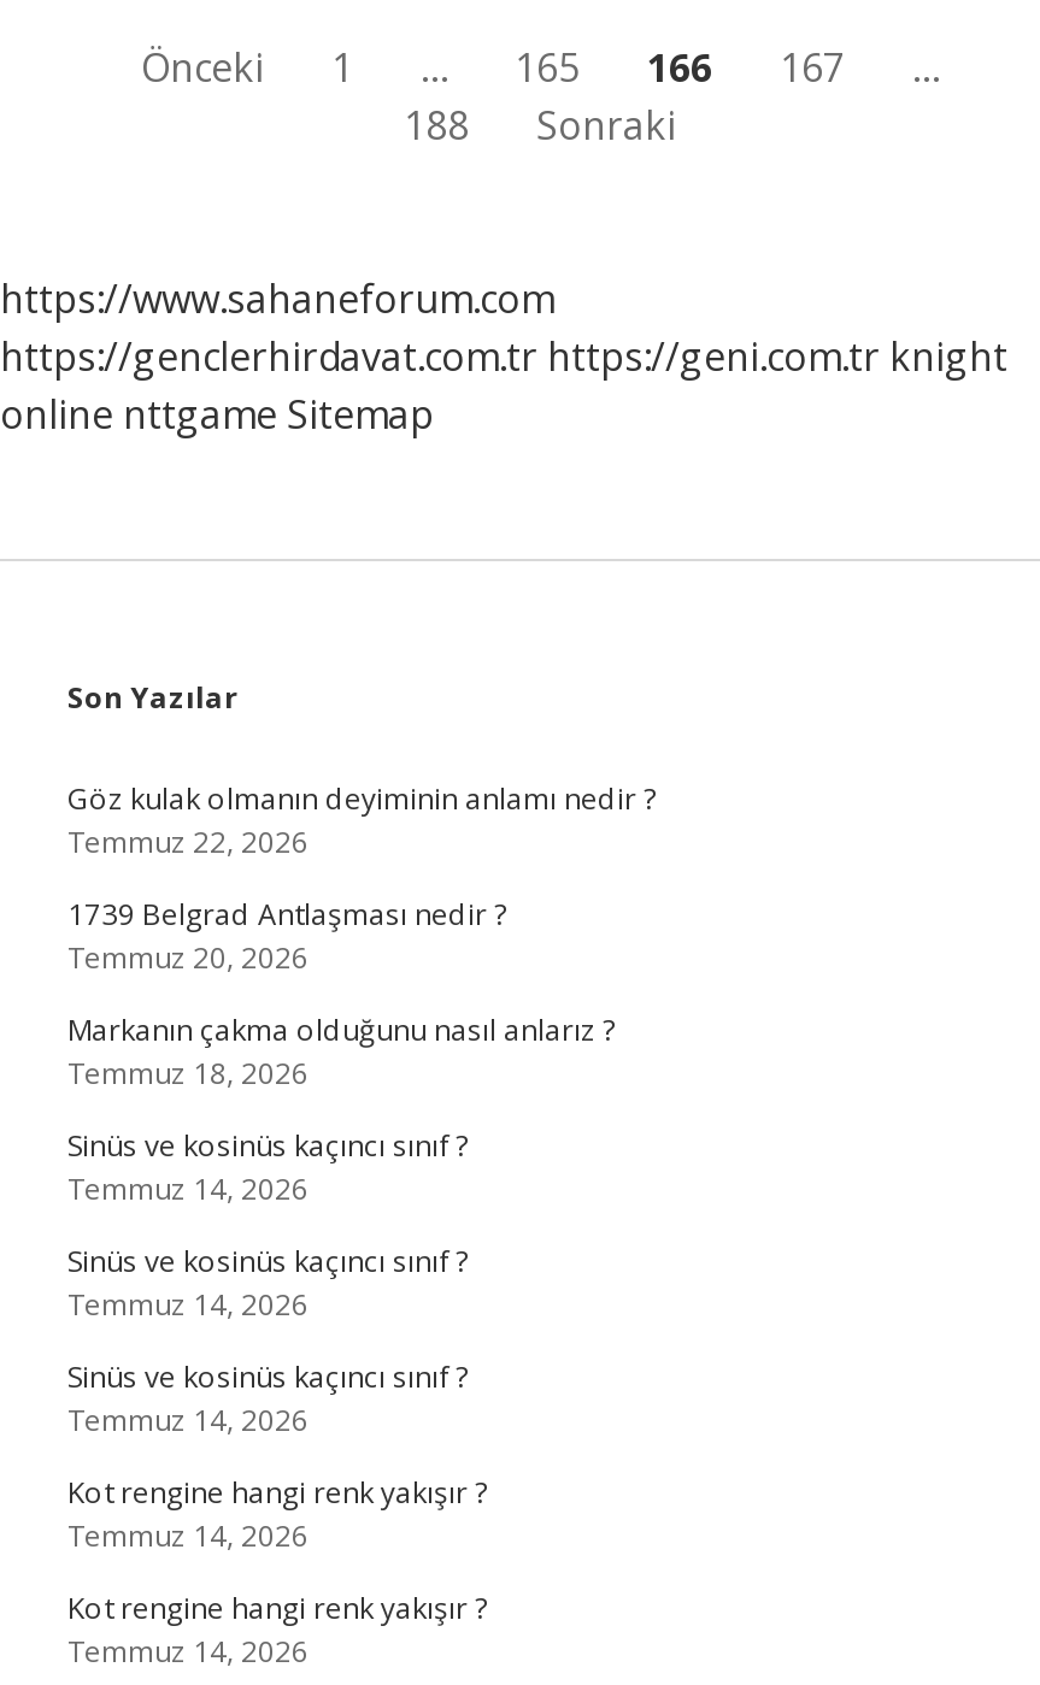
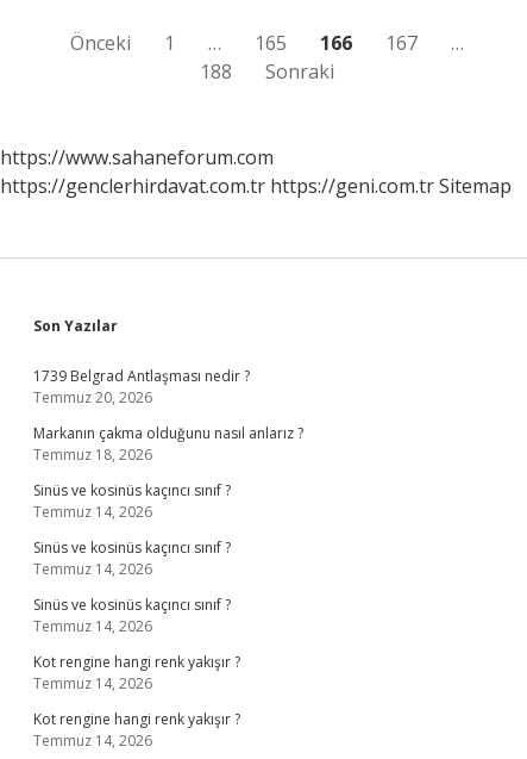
[0,330,1007,441] https://genclerhirdavat.com.tr https://geni.com.tr knight | online nttgame Sitemap -> [0,173,512,199] https://genclerhirdavat.com.tr https://geni.com.tr Sitemap
[67,778,656,862] Göz kulak olmanın deyiminin anlamı nedir ? | Temmuz 22, 2026 -> none

